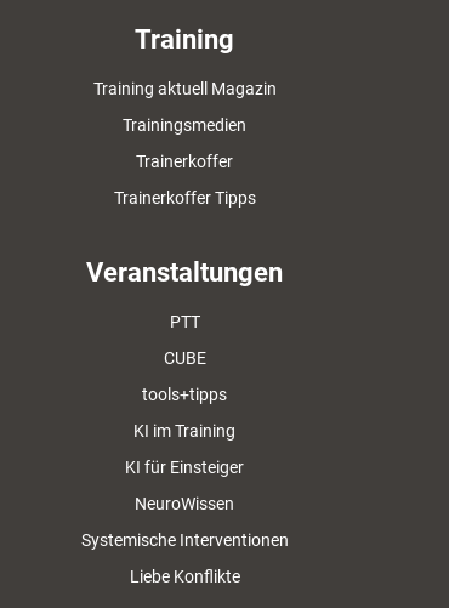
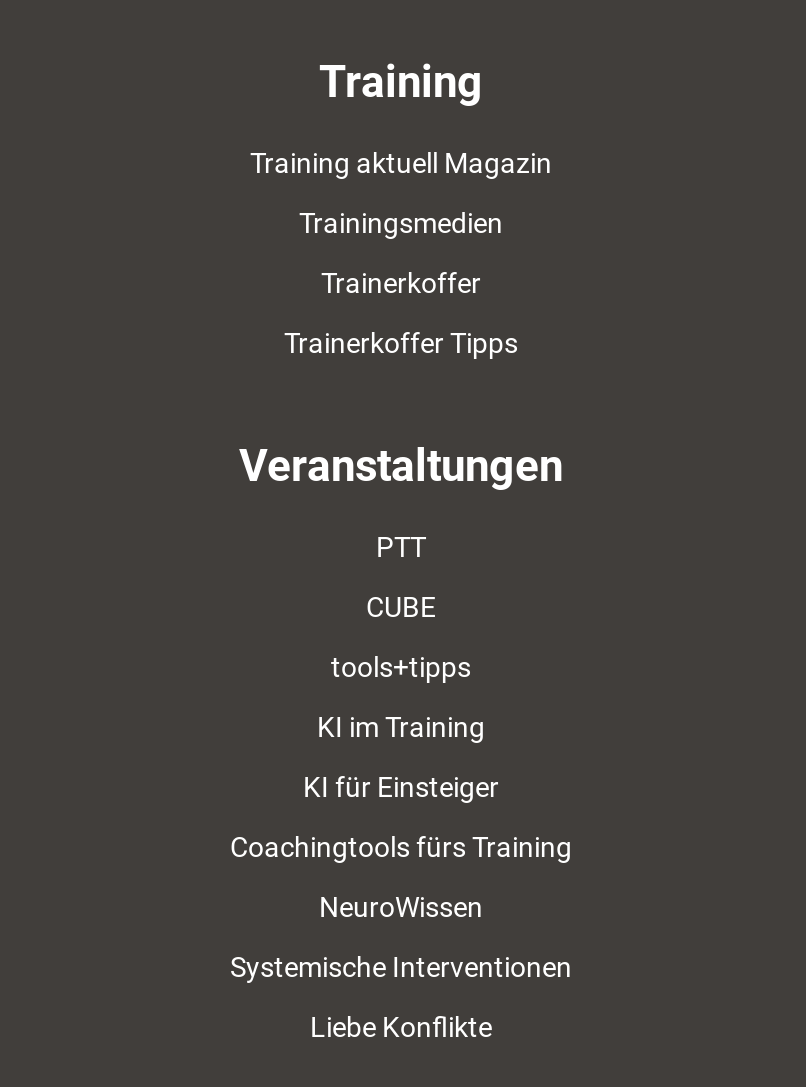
none -> [230,831,572,863] Coachingtools fürs Training

